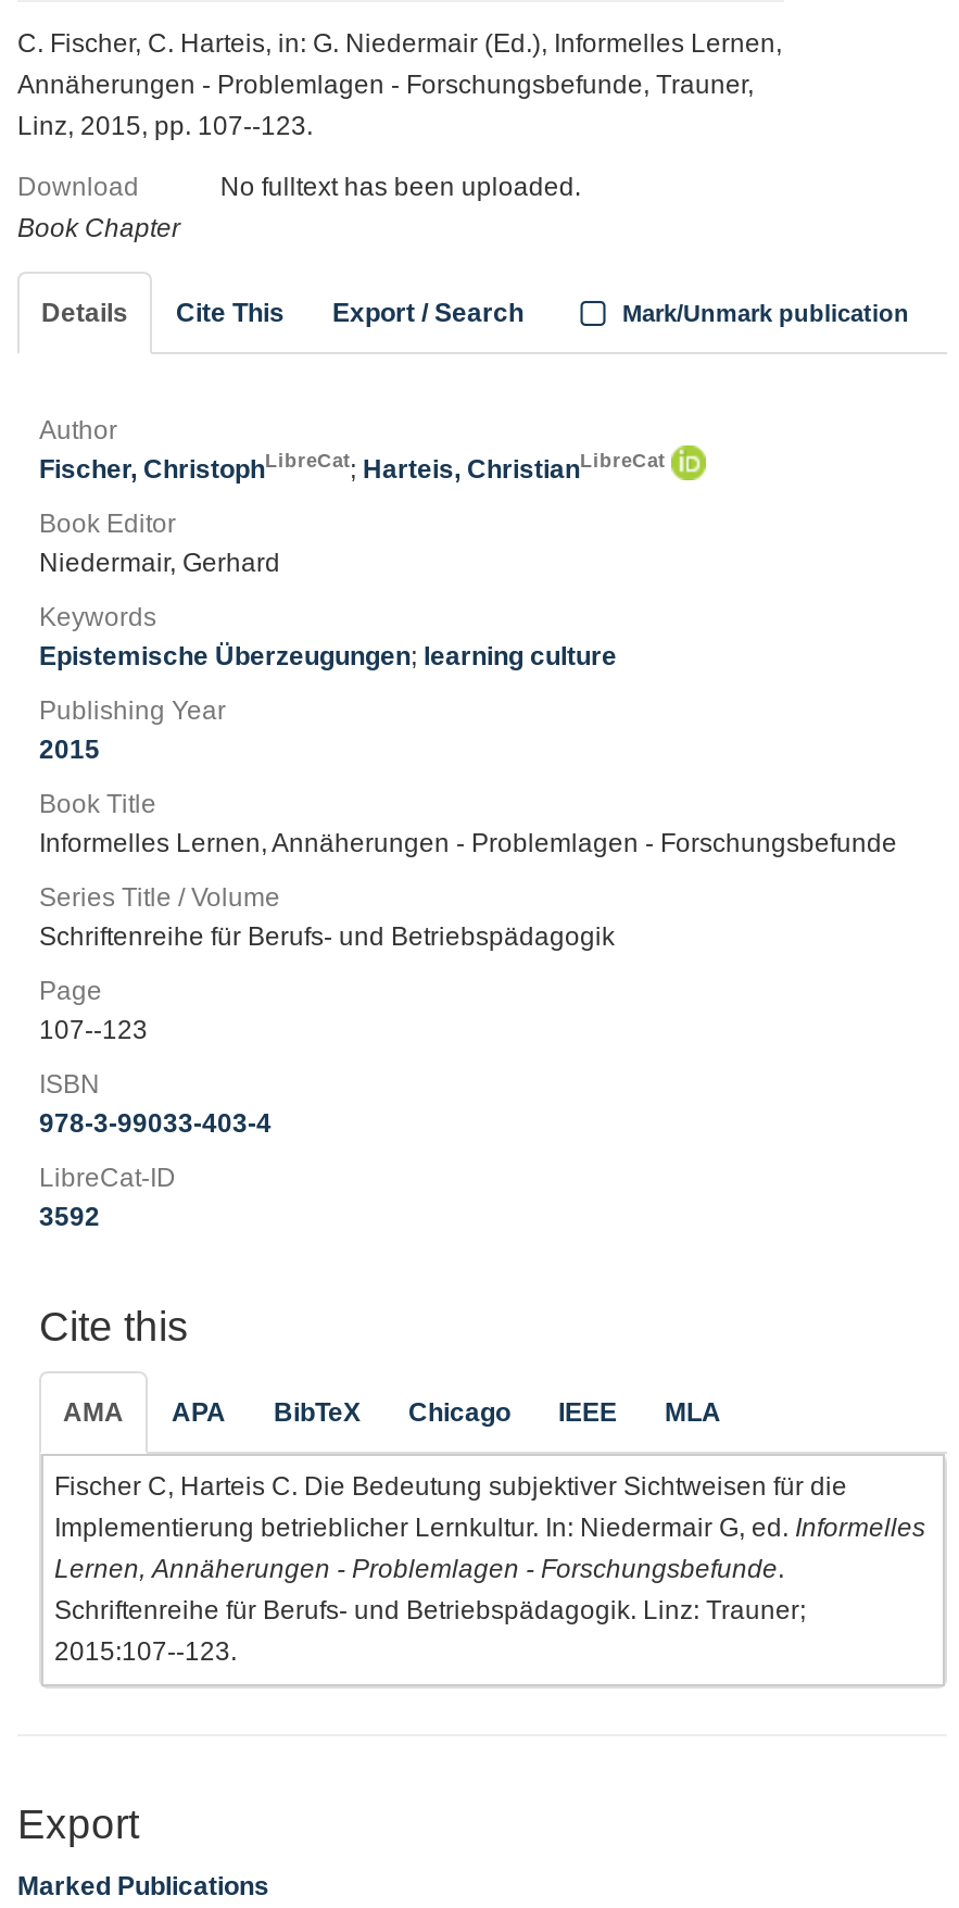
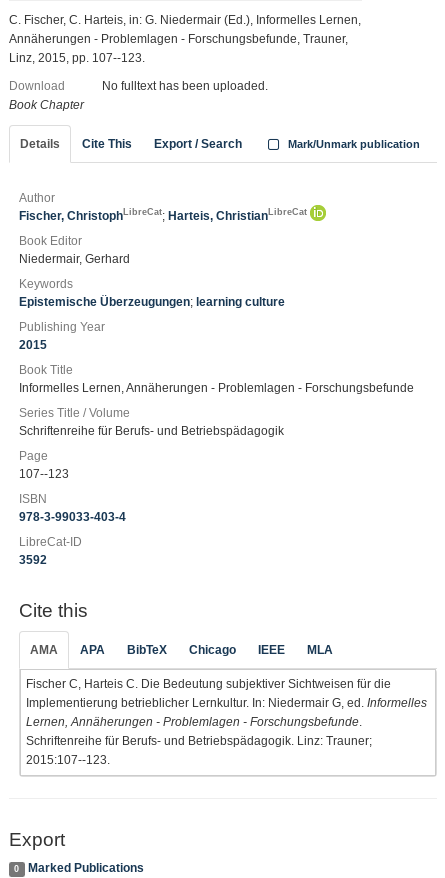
none -> [14,864,19,874] 0

